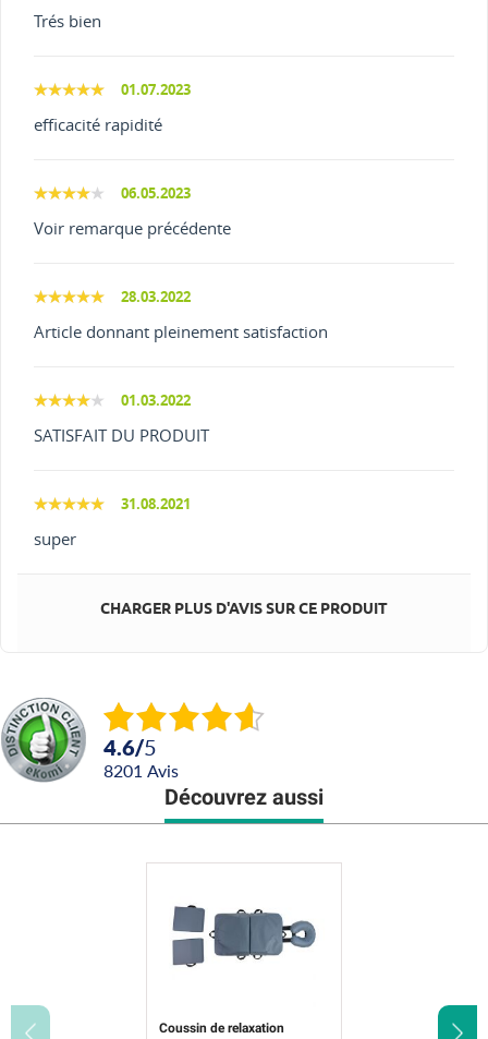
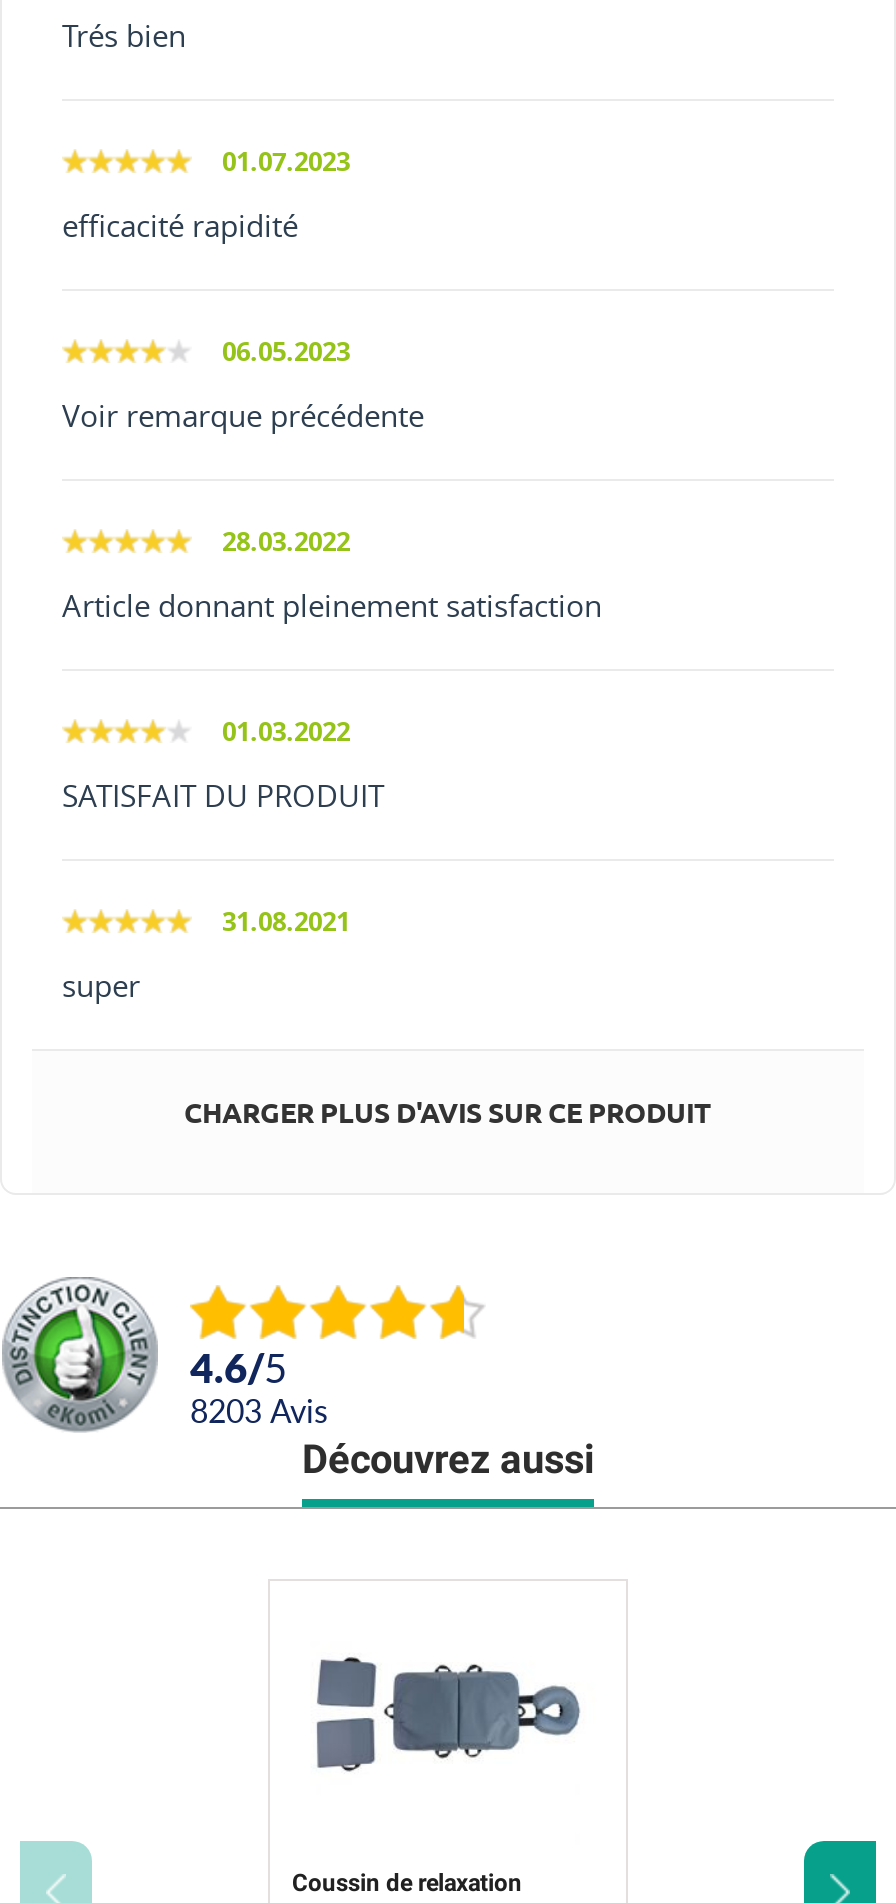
[103,760,179,781] 8201 avis -> [190,1391,328,1429] 8203 avis

